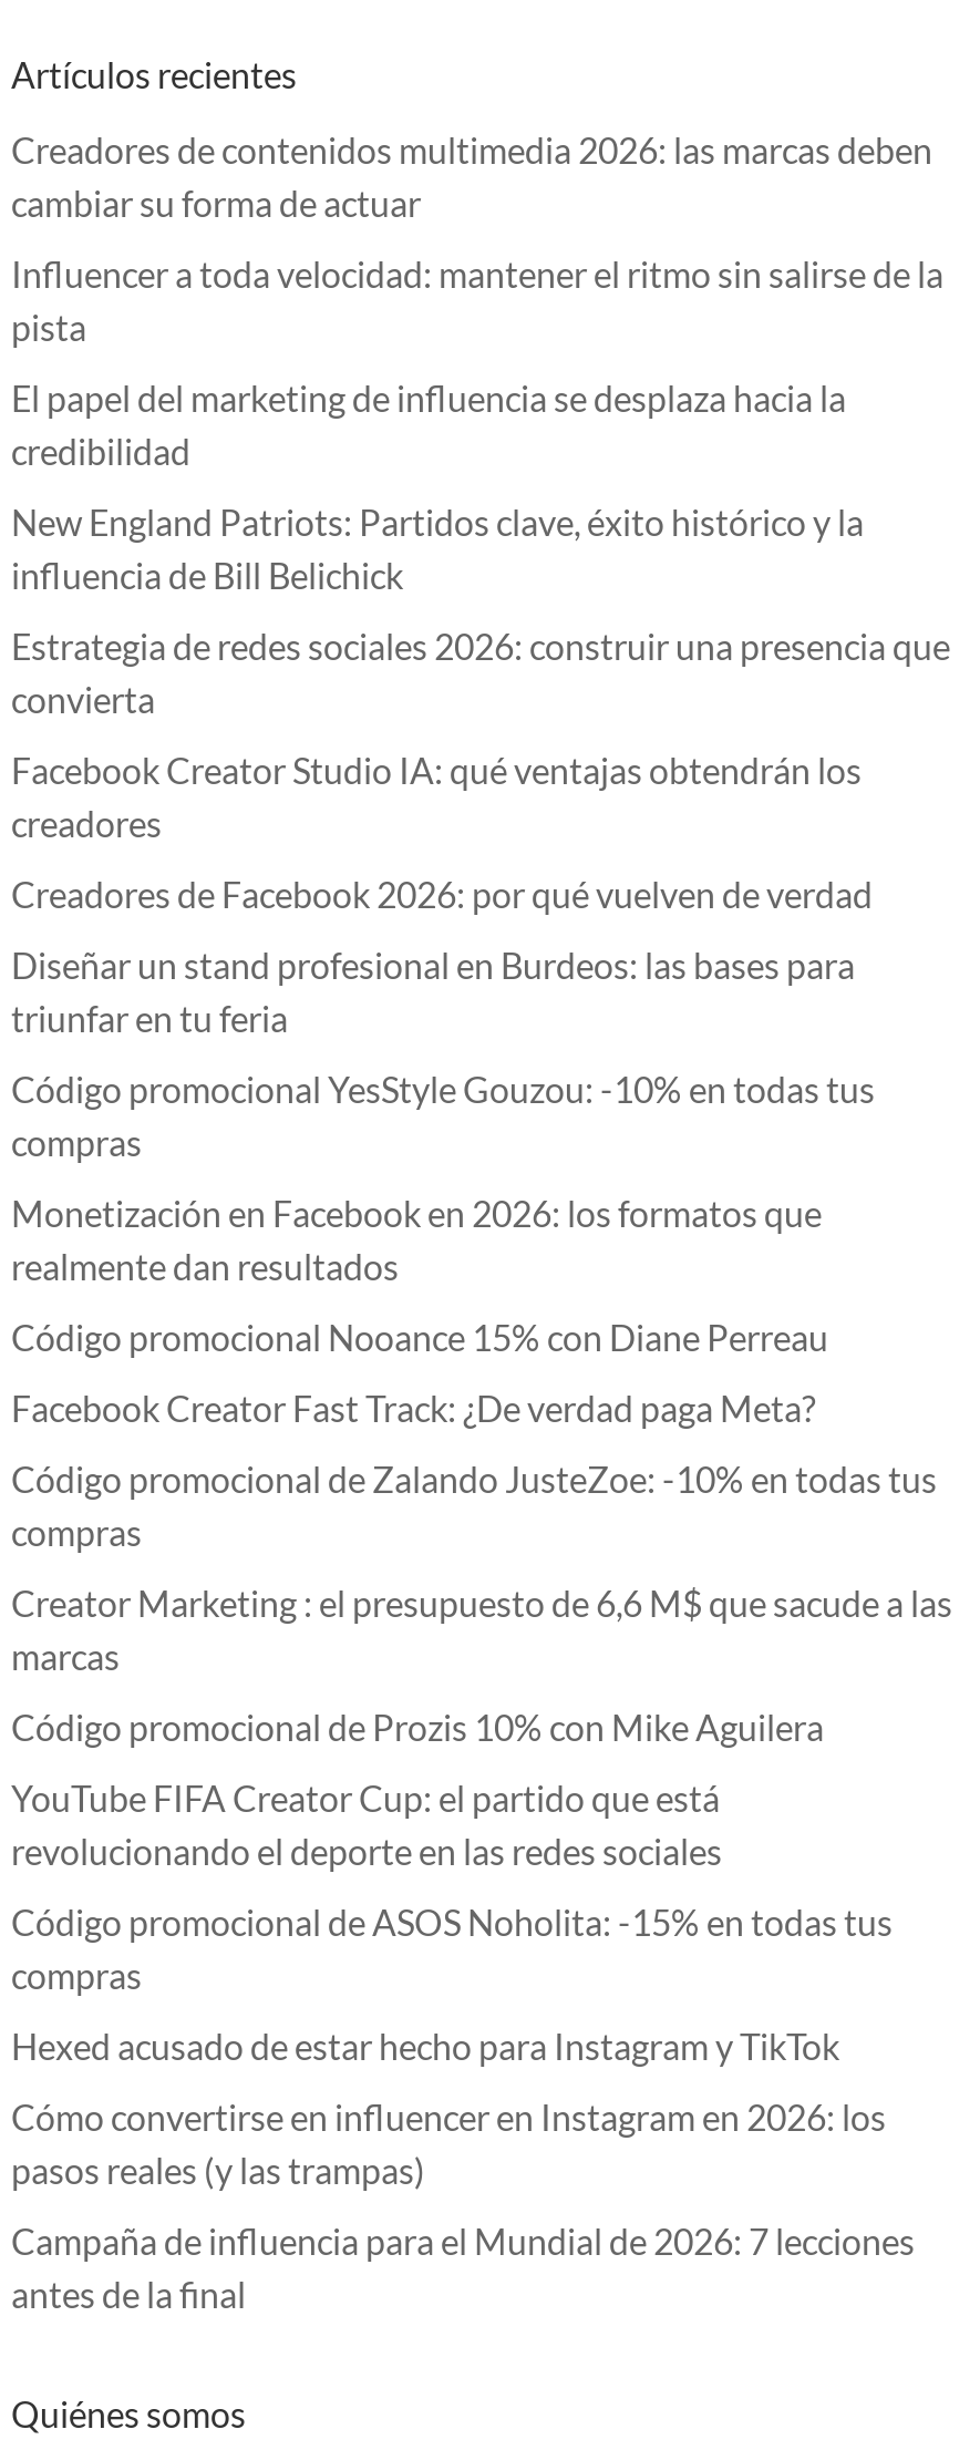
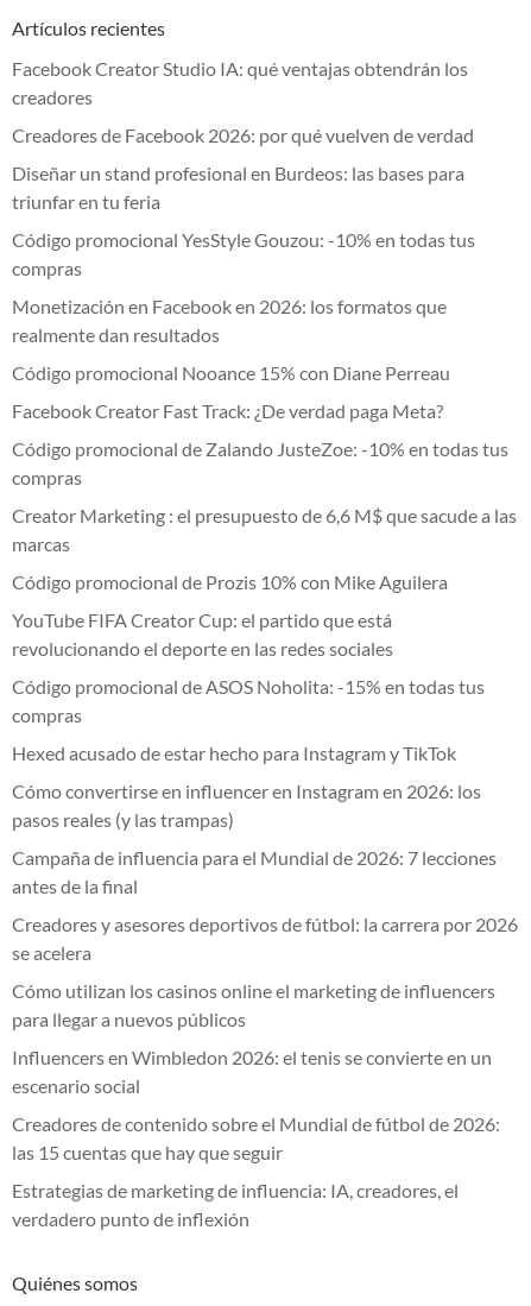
[11,128,950,719] Creadores de contenidos multimedia 2026: las marcas deben | cambiar su forma de actuar | Influencer a toda velocidad: mantener el ritmo sin salirse de la | pista | El papel del marketing de influencia se desplaza hacia la | credibilidad | New England Patriots: Partidos clave, éxito histórico y la | influencia de Bill Belichick | Estrategia de redes sociales 2026: construir una presencia que | convierta -> none
moved [11,748,952,2314] -> [12,57,517,897]: Facebook Creator Studio IA: qué ventajas obtendrán los | creadores | Creadores de Facebook 2026: por qué vuelven de verdad | ... | Campaña de influencia para el Mundial de 2026: 7 lecciones | antes de la final
none -> [12,912,518,1230] Creadores y asesores deportivos de fútbol: la carrera por 2026 | se acelera | Cómo utilizan los casinos online el marketing de influencers | para llegar a nuevos públicos | Influencers en Wimbledon 2026: el tenis se convierte en un | escenario social | Creadores de contenido sobre el Mundial de fútbol de 2026: | las 15 cuentas que hay que seguir | Estrategias de marketing de influencia: IA, creadores, el | verdadero punto de inflexión

